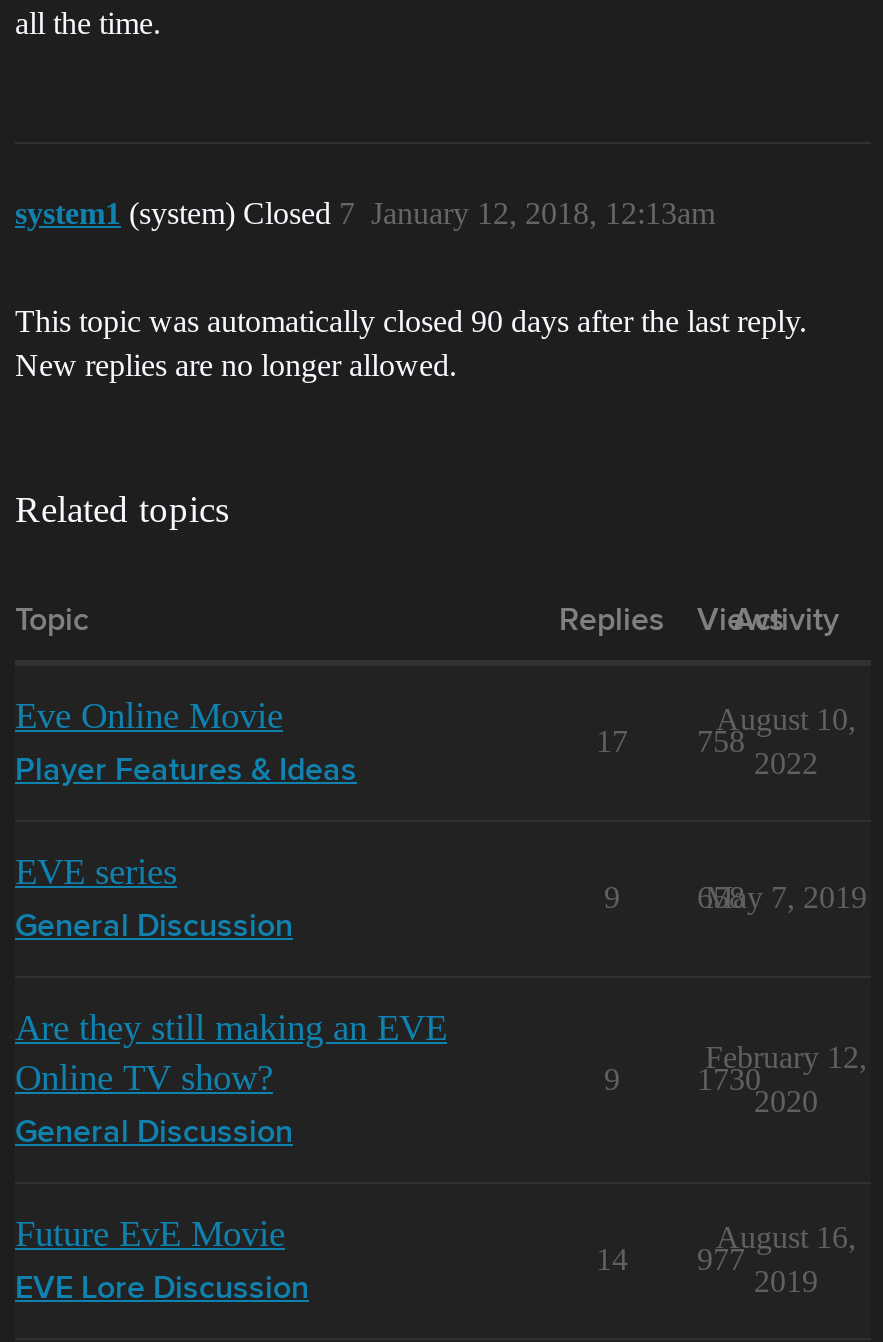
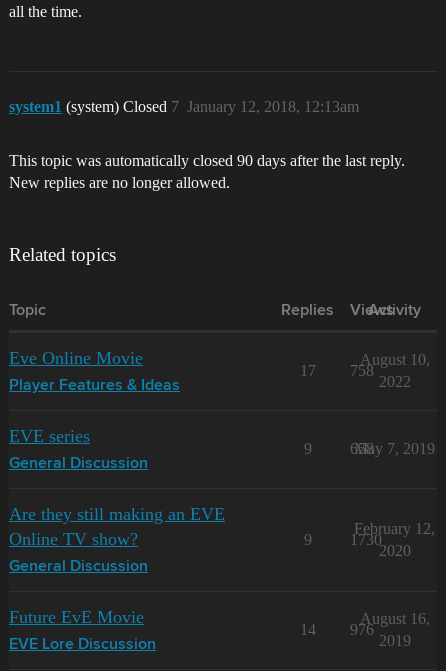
[697,1242,745,1276] 977 -> [350,621,374,638] 976

